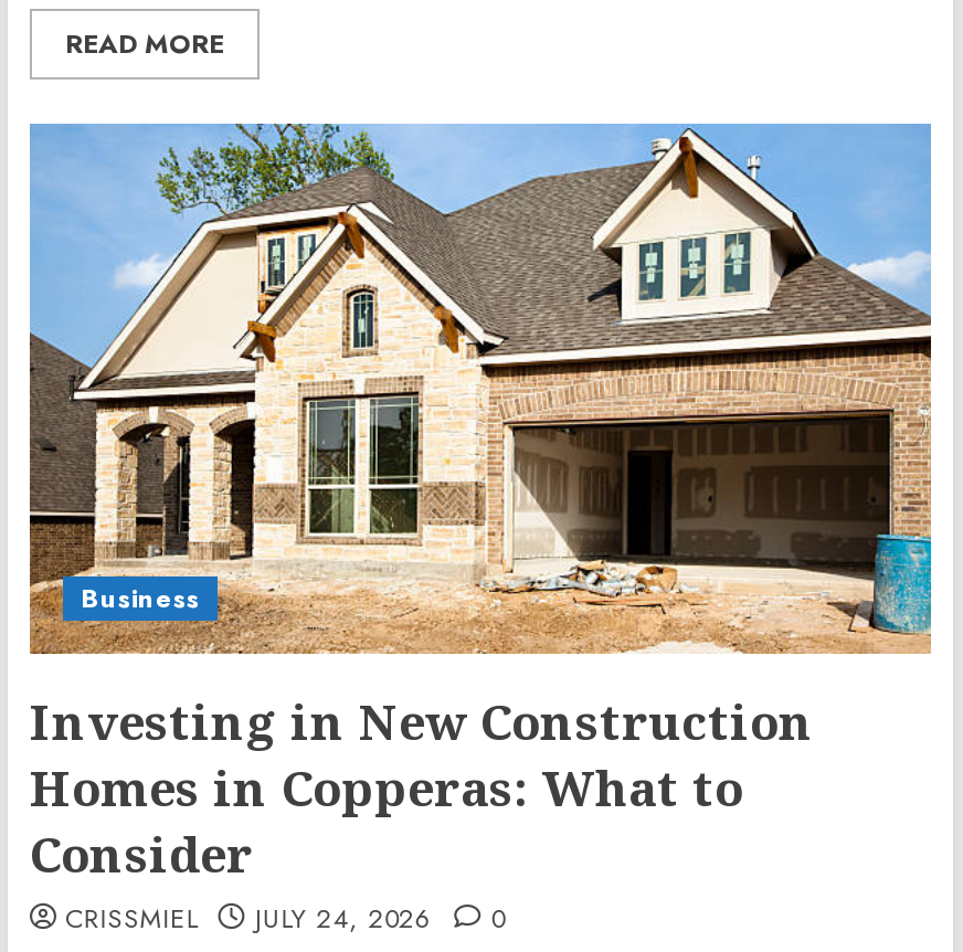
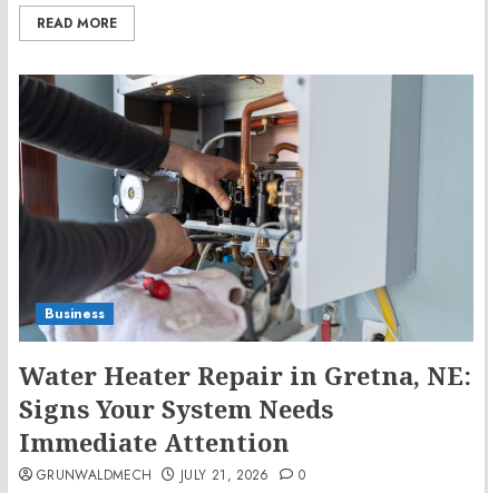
[28,121,933,939] [image] | Investing in New Construction | Homes in Copperas: What to | Consider | CRISSMIEL | JULY 24, 2026 -> [18,73,474,485] [image] | Water Heater Repair in Gretna, NE: | Signs Your System Needs | Immediate Attention | GRUNWALDMECH | JULY 21, 2026

